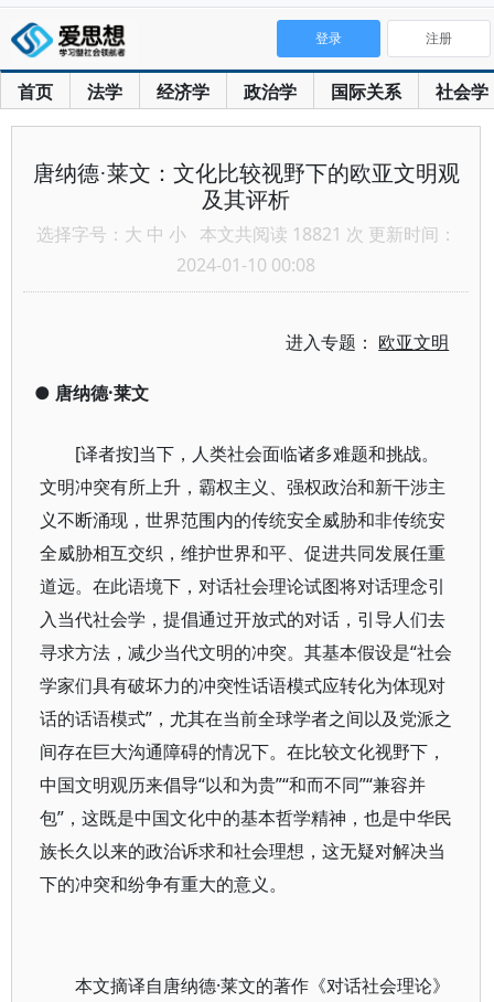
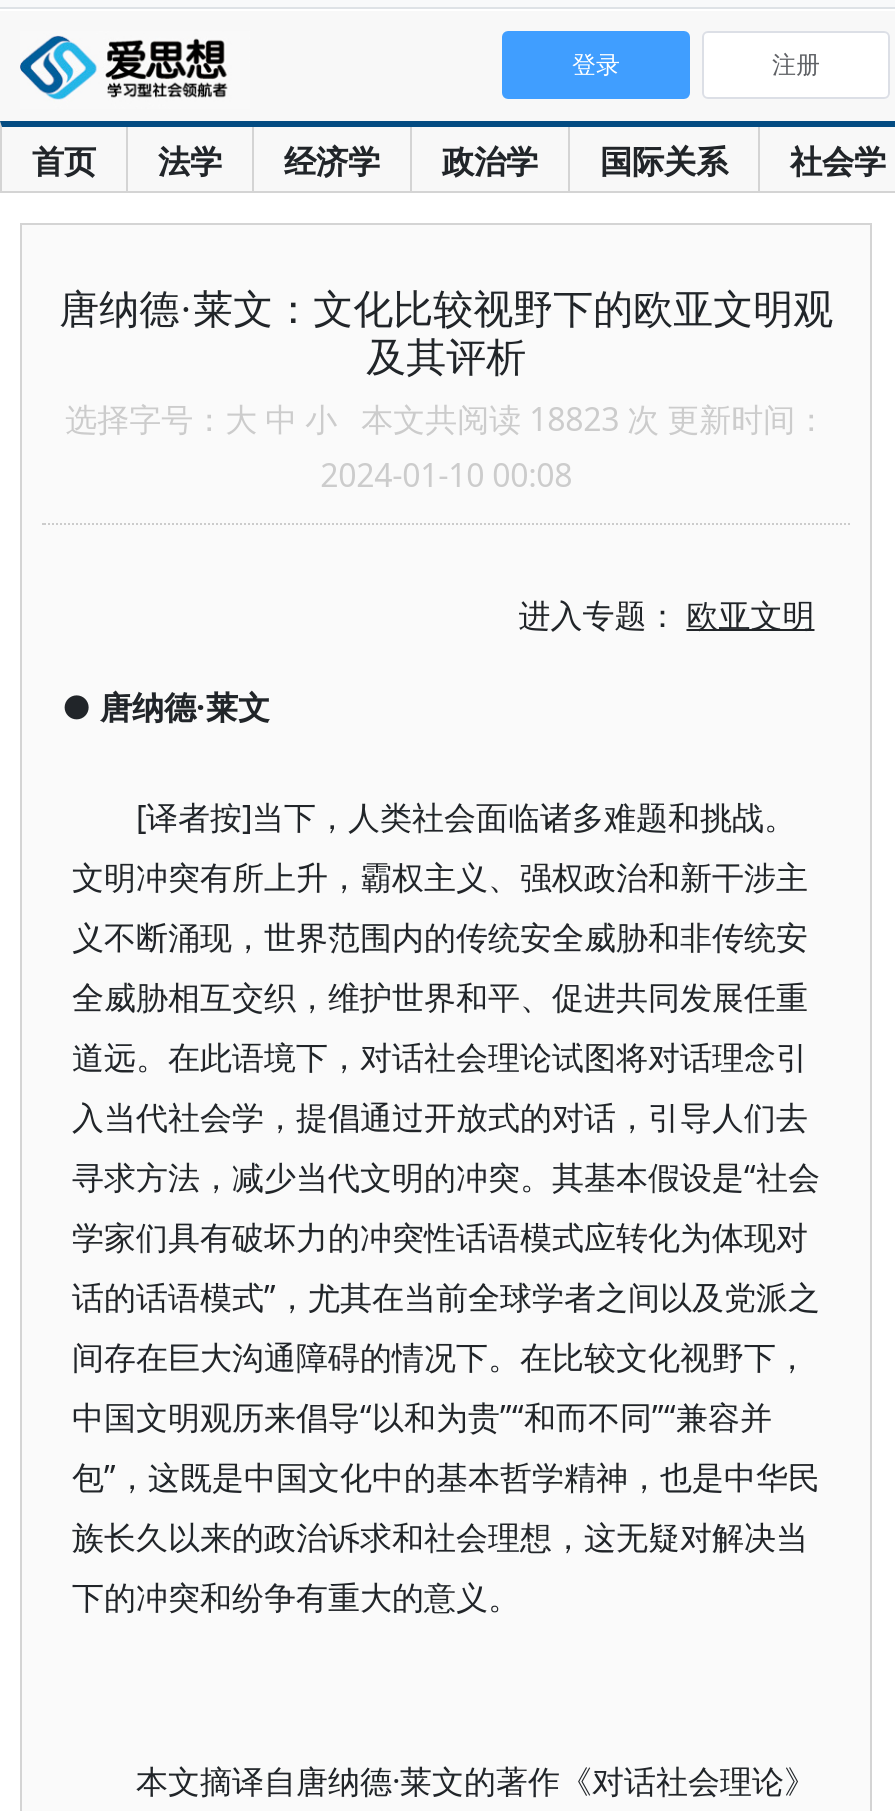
[36,222,456,246] 选择字号：大 中 小本文共阅读 18821 次 更新时间： -> [65,397,827,441] 选择字号：大 中 小本文共阅读 18823 次 更新时间：

